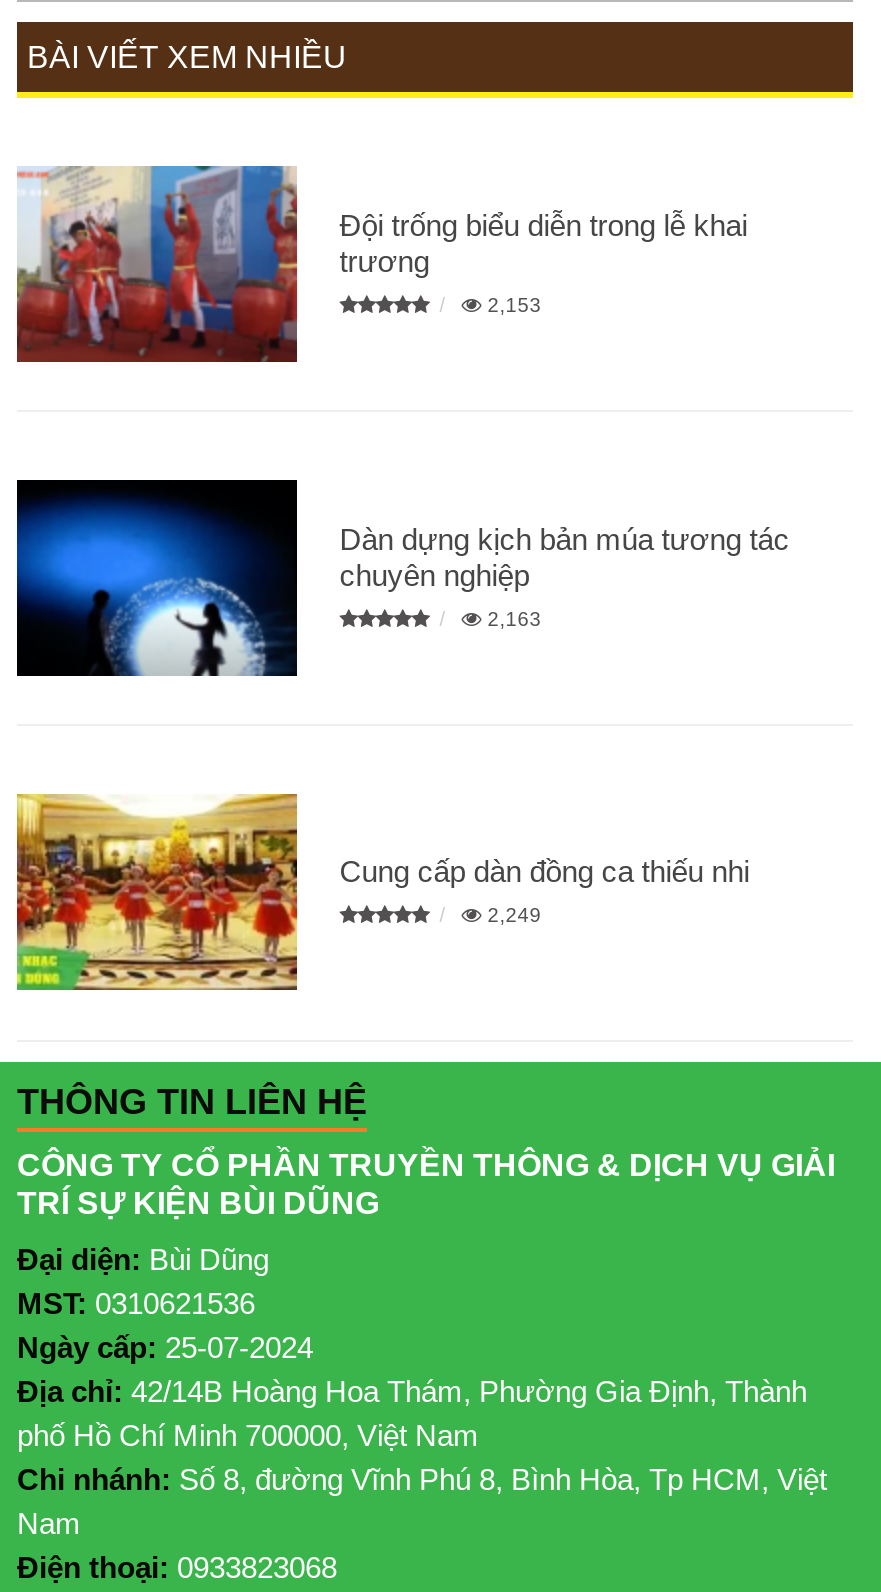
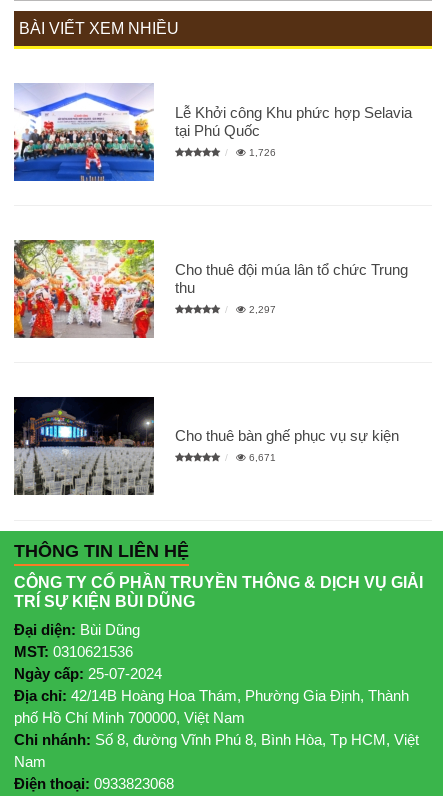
[15,164,748,364] [image] | Đội trống biểu diễn trong lễ khai | trương -> [13,83,412,182] [image] | Lễ Khởi công Khu phức hợp Selavia | tại Phú Quốc
[482,294,542,316] 2,153 -> [246,147,276,158] 1,726
[15,478,790,678] [image] | Dàn dựng kịch bản múa tương tác | chuyên nghiệp -> [13,239,408,339] [image] | Cho thuê đội múa lân tổ chức Trung | thu
[482,608,542,630] 2,163 -> [246,304,276,315] 2,297
[15,792,750,992] [image] | Cung cấp dàn đồng ca thiếu nhi -> [13,396,399,496] [image] | Cho thuê bàn ghế phục vụ sự kiện
[482,905,542,927] 2,249 -> [246,452,276,463] 6,671

